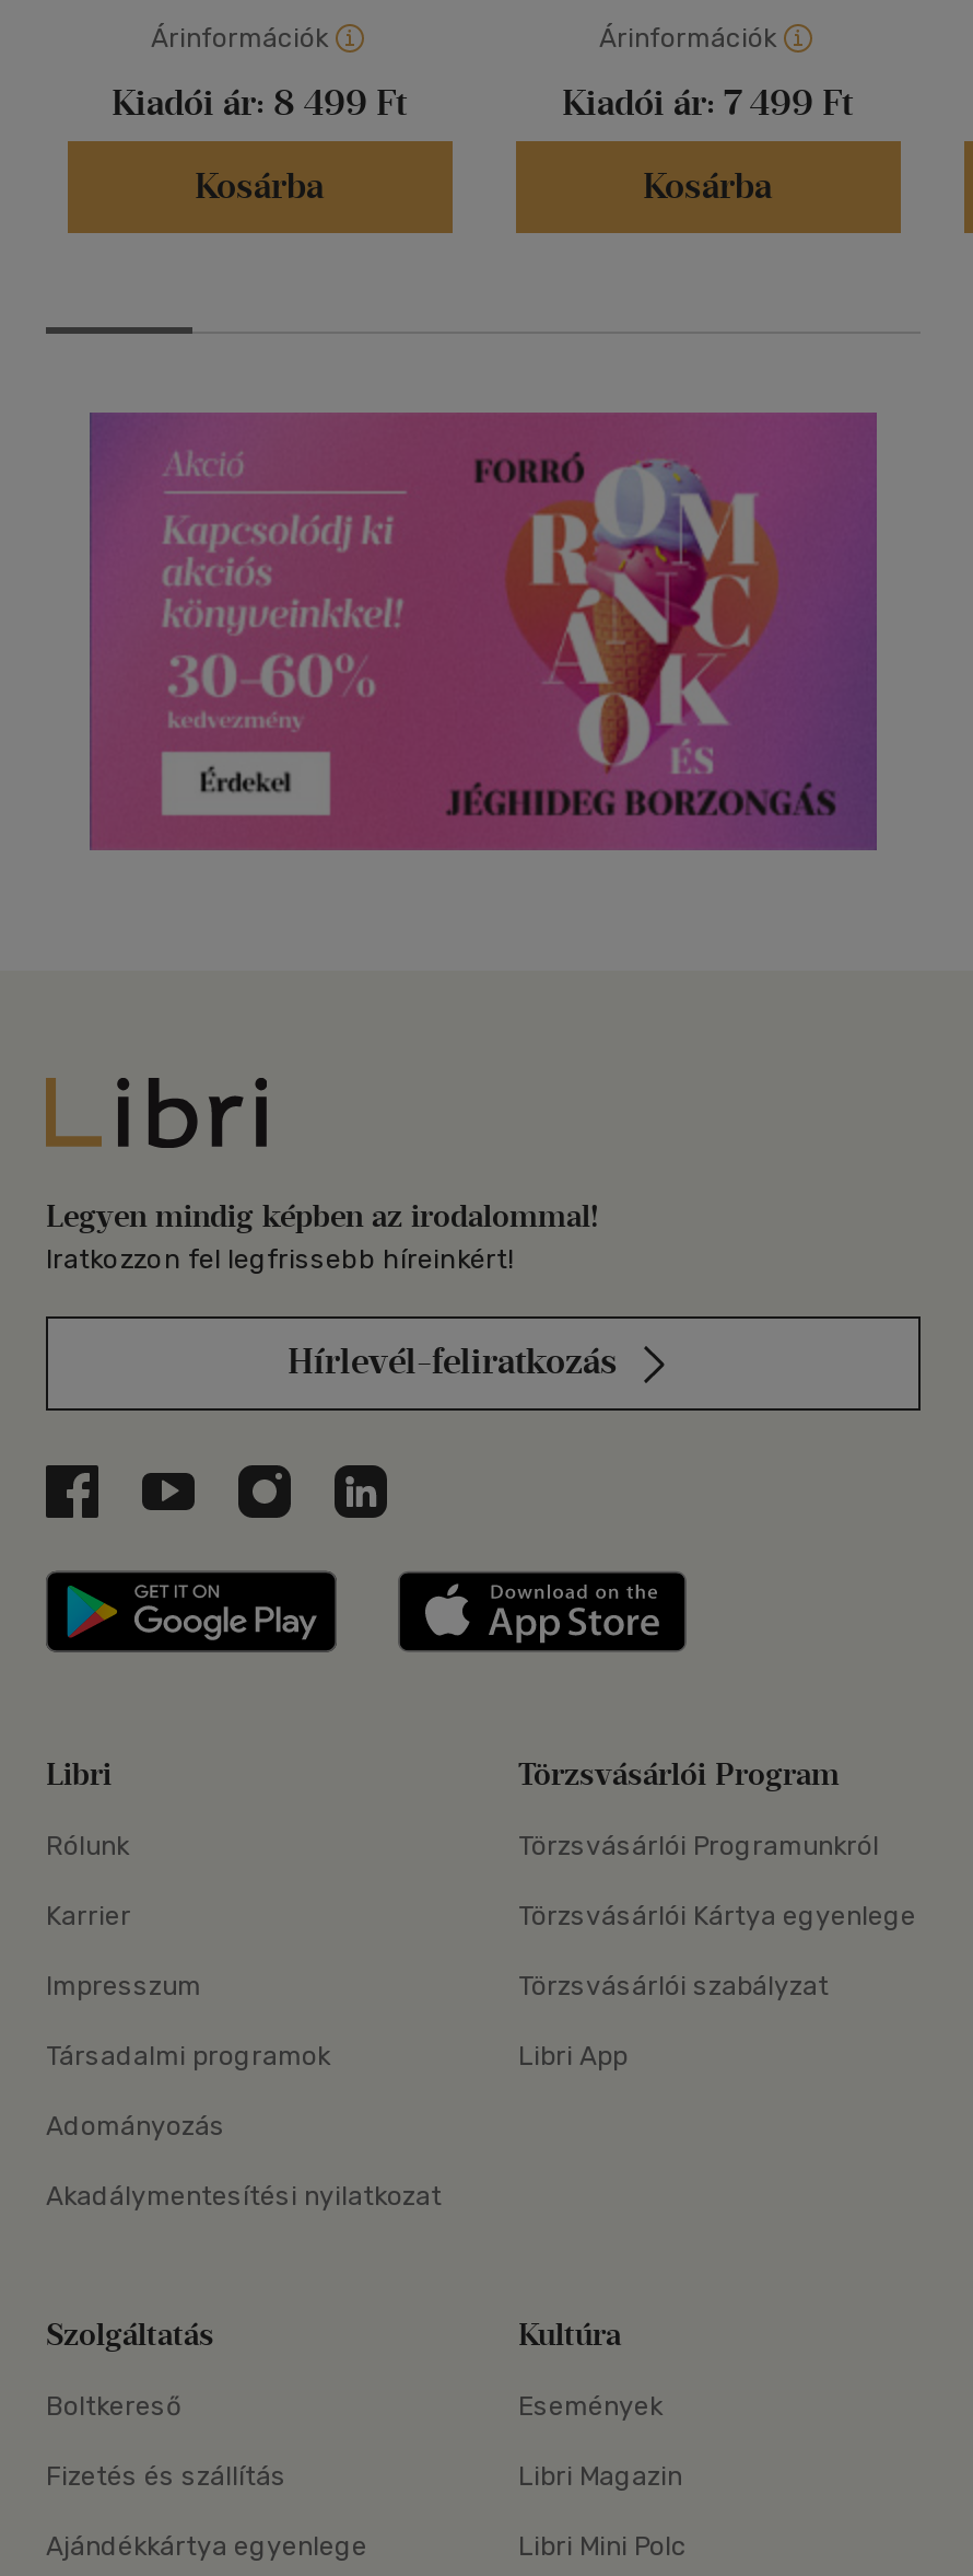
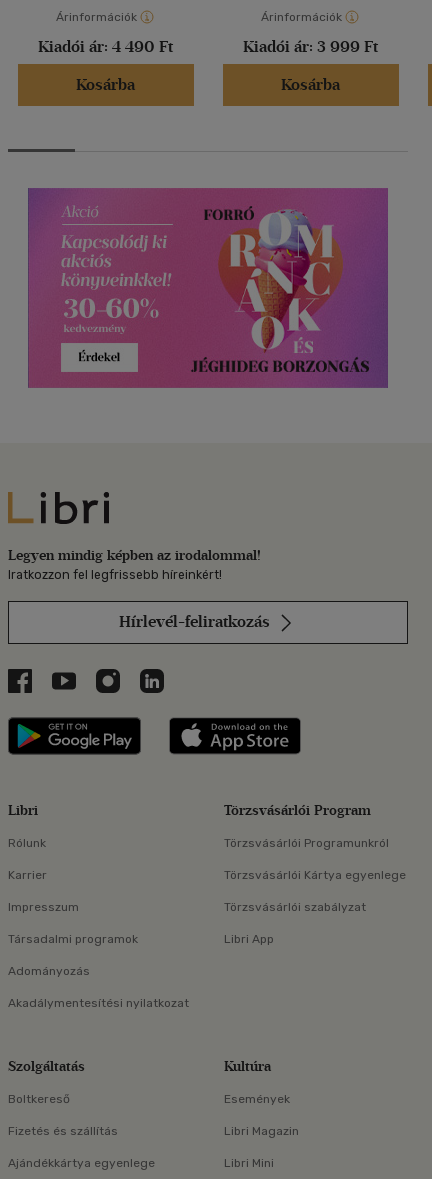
[112,83,407,124] Kiadói ár: 8 499 Ft -> [38,37,173,56] Kiadói ár: 4 490 Ft
[562,83,853,124] Kiadói ár: 7 499 Ft -> [243,37,378,56] Kiadói ár: 3 999 Ft
[518,2532,687,2563] Libri Mini Polc -> [224,1156,274,1170] Libri Mini

